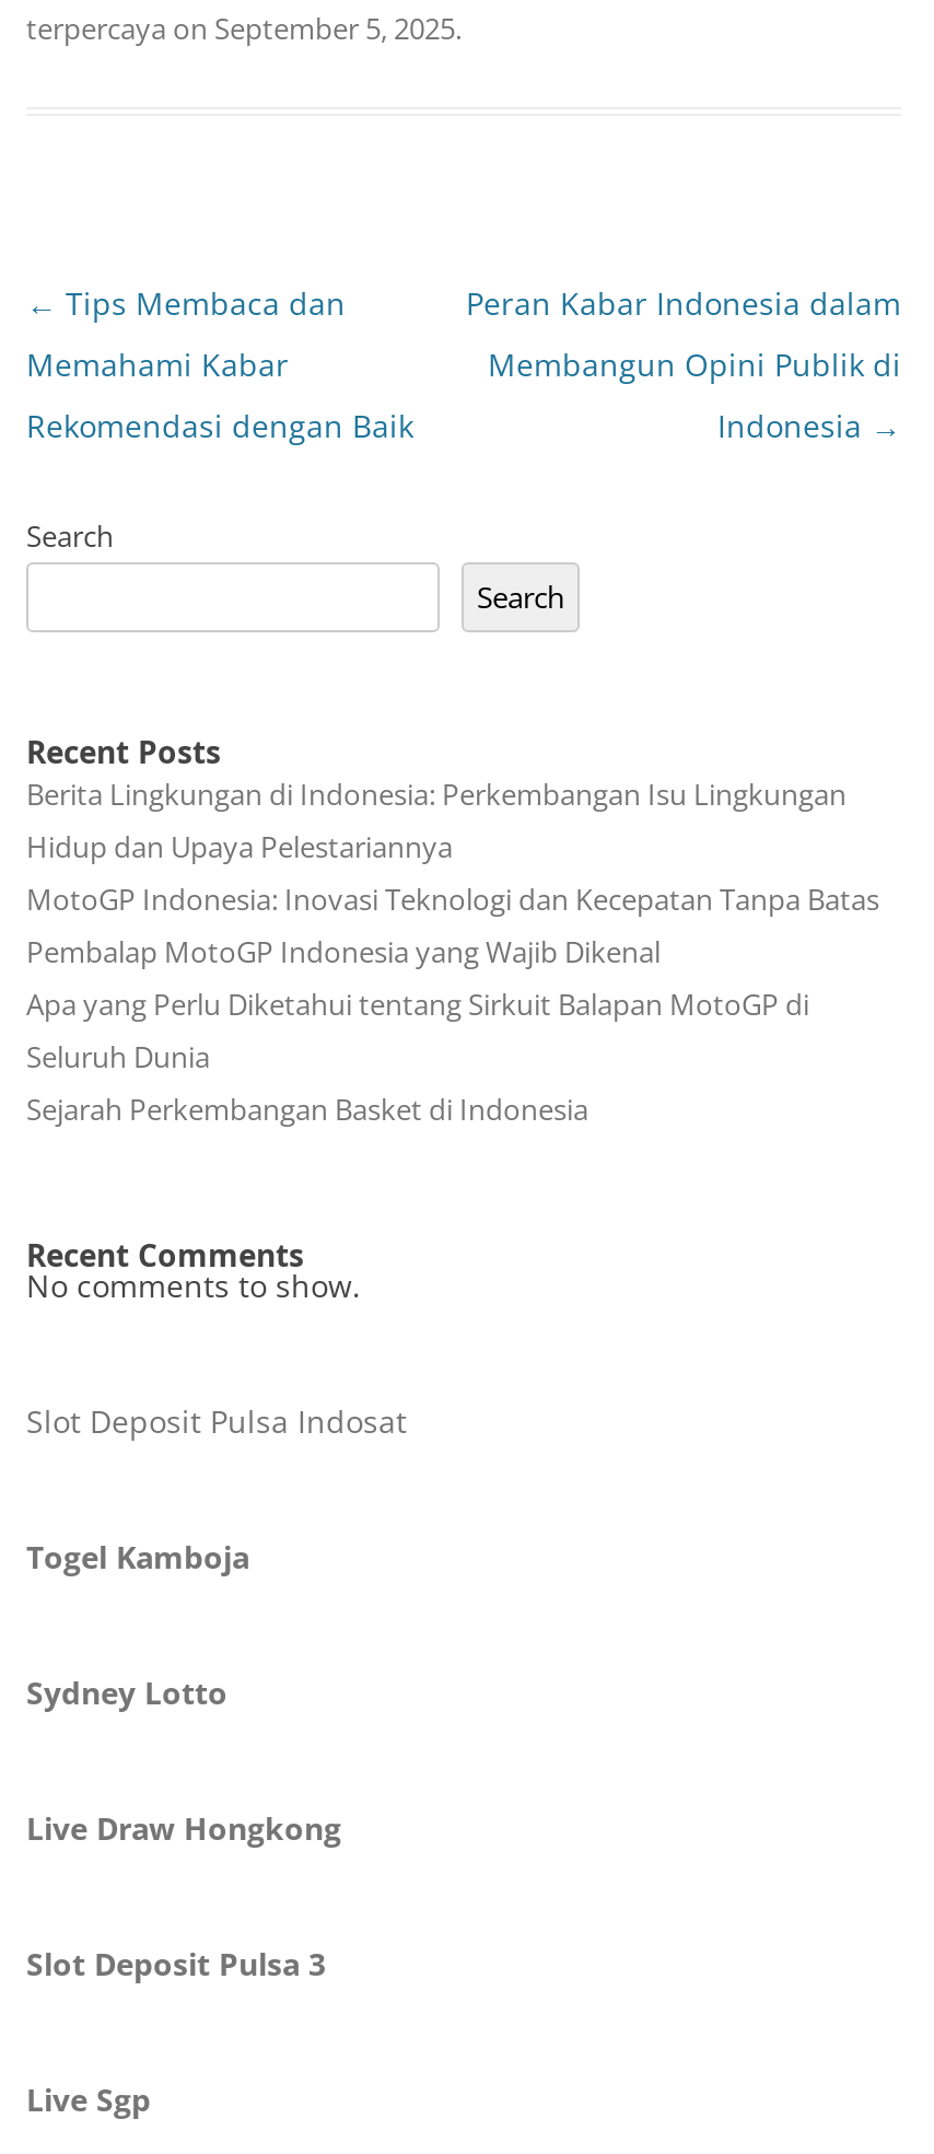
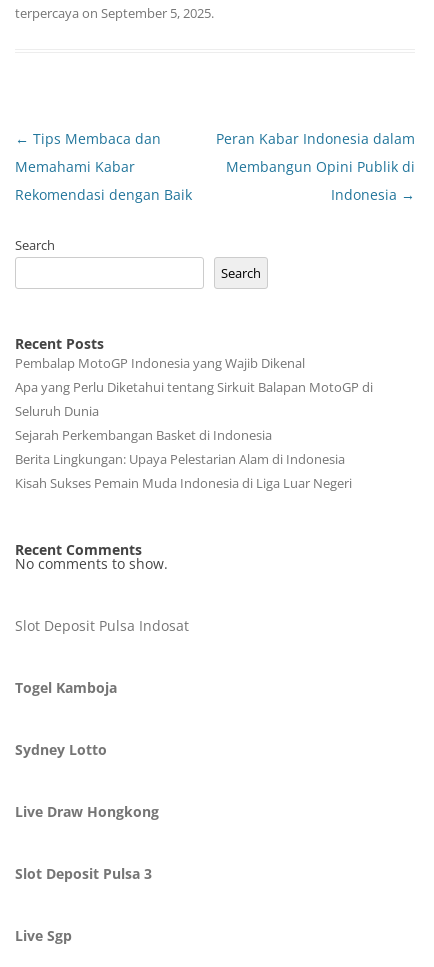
[26,775,879,919] Berita Lingkungan di Indonesia: Perkembangan Isu Lingkungan | Hidup dan Upaya Pelestariannya | MotoGP Indonesia: Inovasi Teknologi dan Kecepatan Tanpa Batas -> none
moved [26,932,809,1129] -> [15,354,373,444]: Pembalap MotoGP Indonesia yang Wajib Dikenal | Apa yang Perlu Diketahui tentang Sirkuit Balapan MotoGP di | Seluruh Dunia | Sejarah Perkembangan Basket di Indonesia
none -> [15,450,352,492] Berita Lingkungan: Upaya Pelestarian Alam di Indonesia | Kisah Sukses Pemain Muda Indonesia di Liga Luar Negeri

